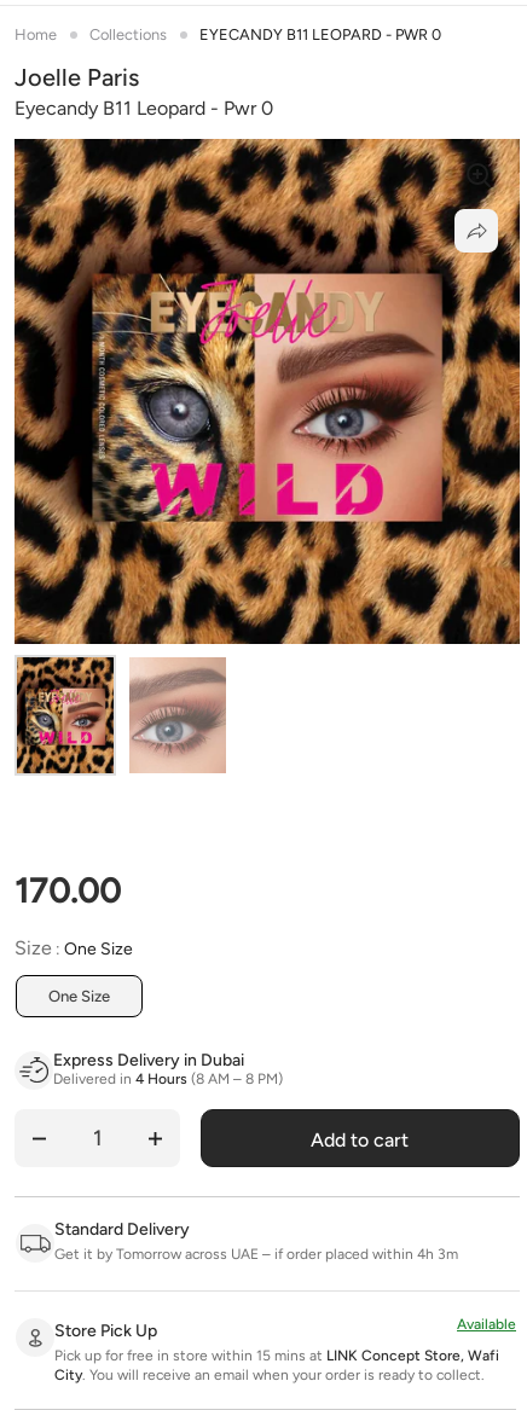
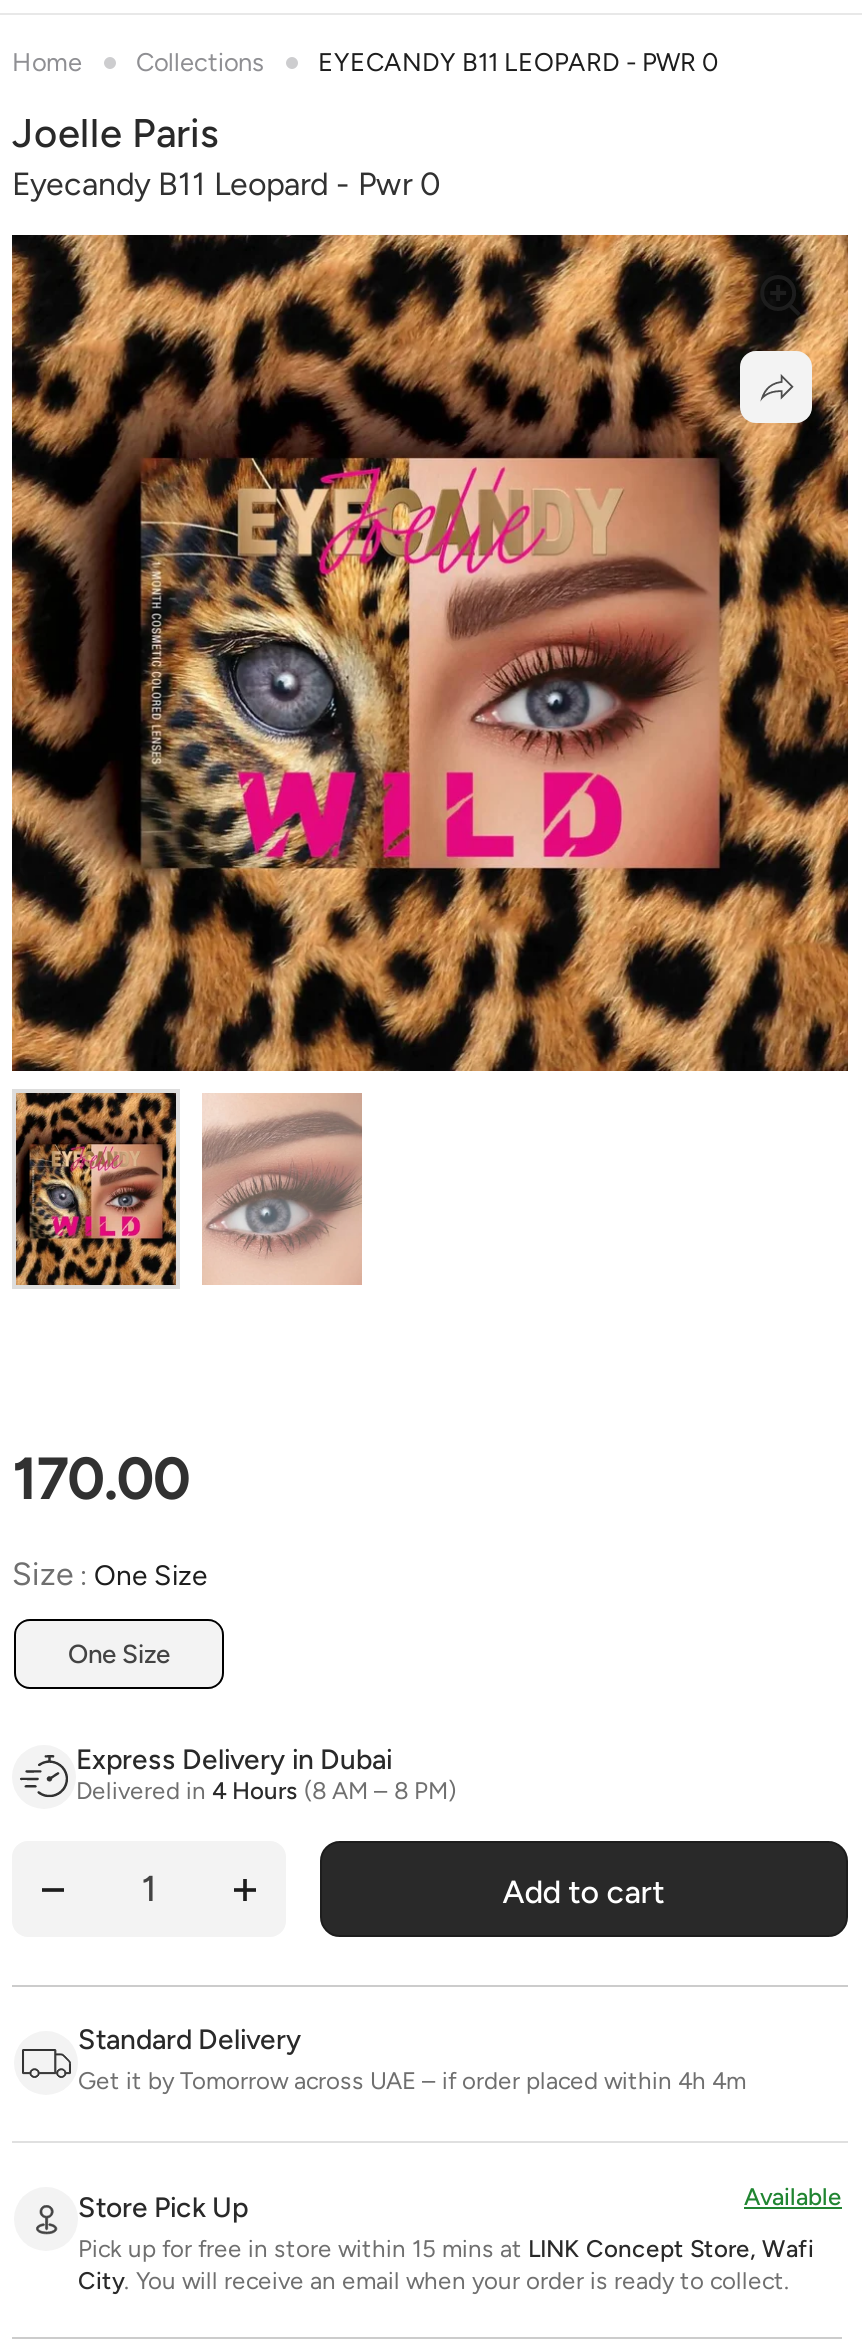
[54,1246,458,1263] Get it by Tomorrow across UAE – if order placed within 4h 3m -> [78,2067,746,2095] Get it by Tomorrow across UAE – if order placed within 4h 4m

